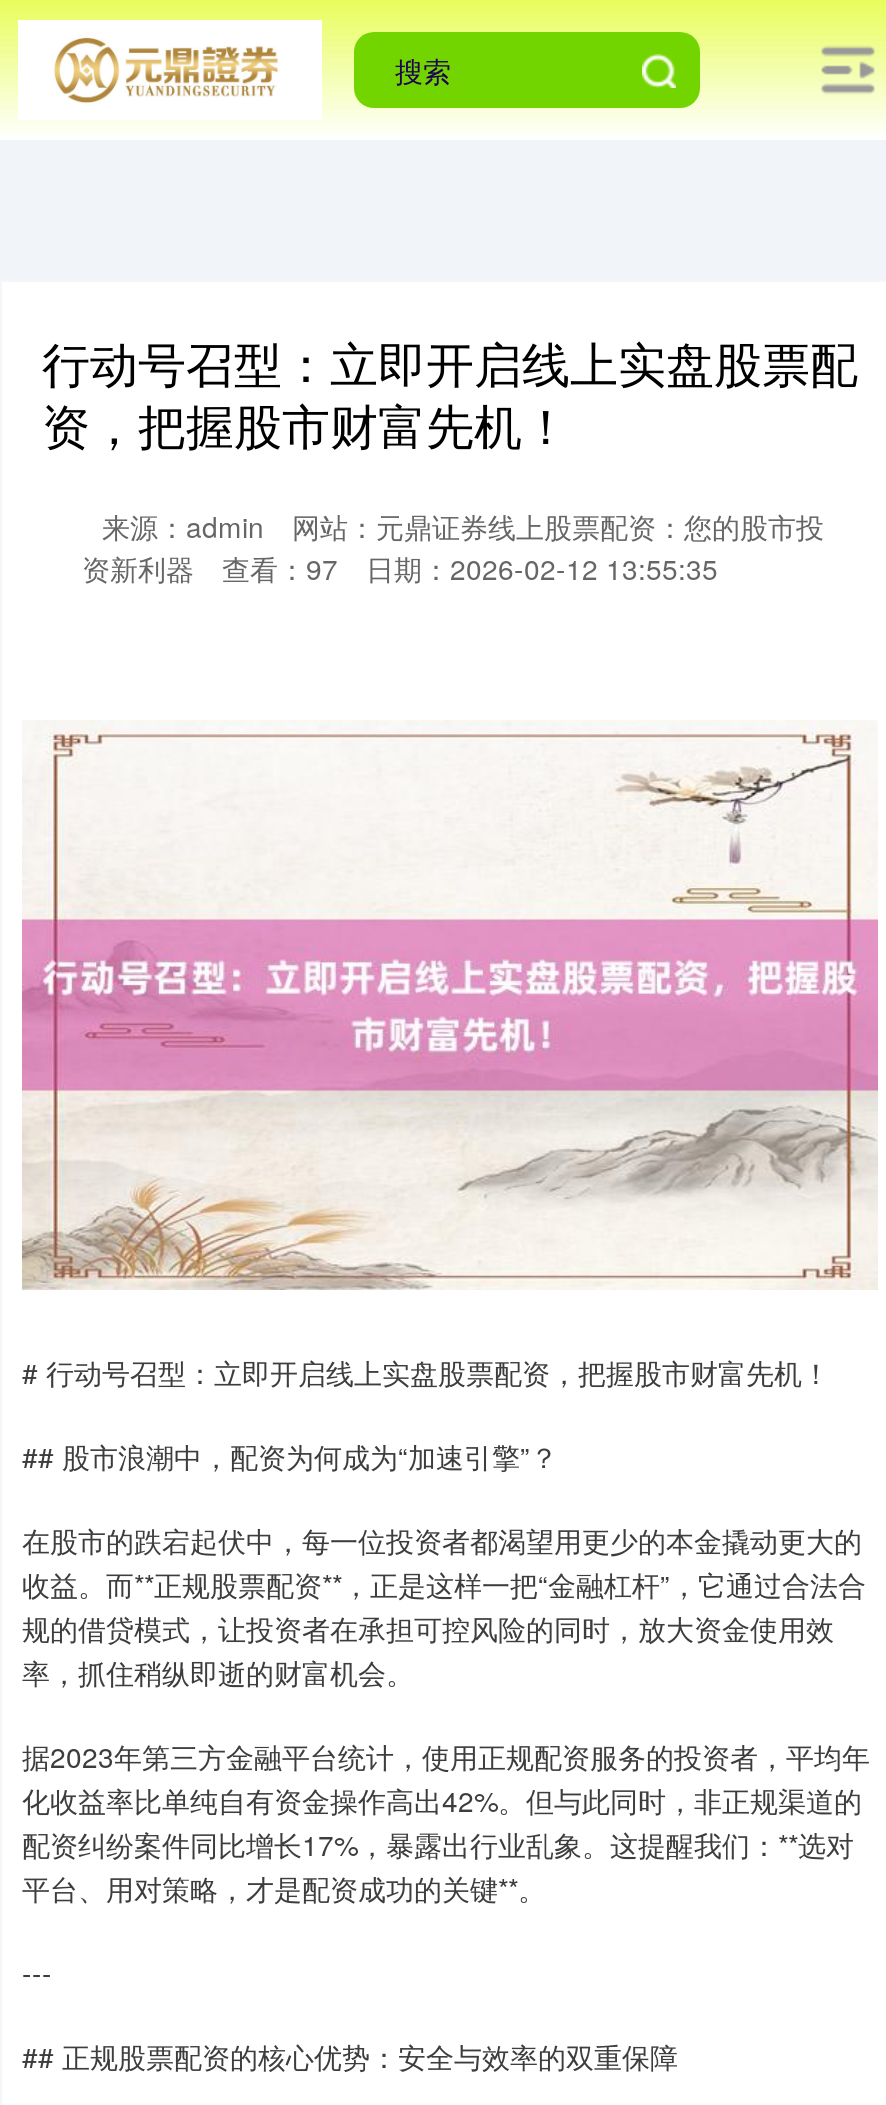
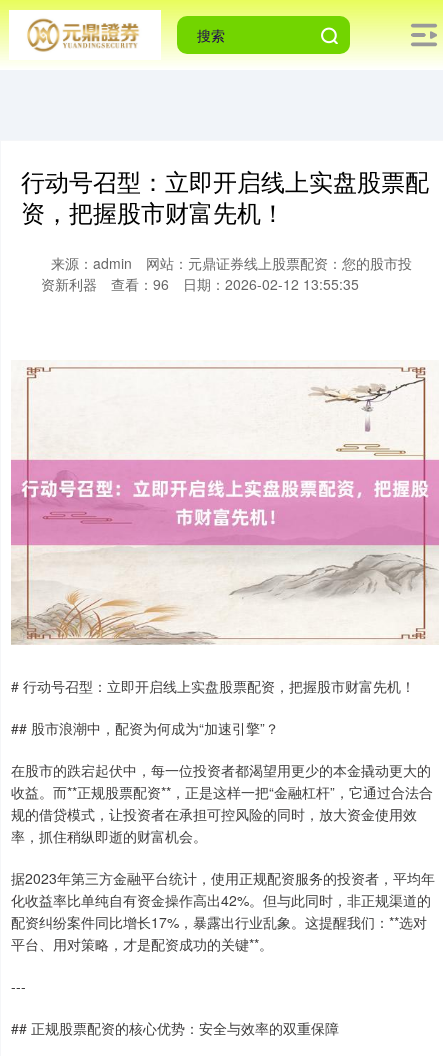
[82,548,718,588] 资新利器 查看：97 日期：2026-02-12 13:55:35 -> [41,274,359,294] 资新利器 查看：96 日期：2026-02-12 13:55:35

